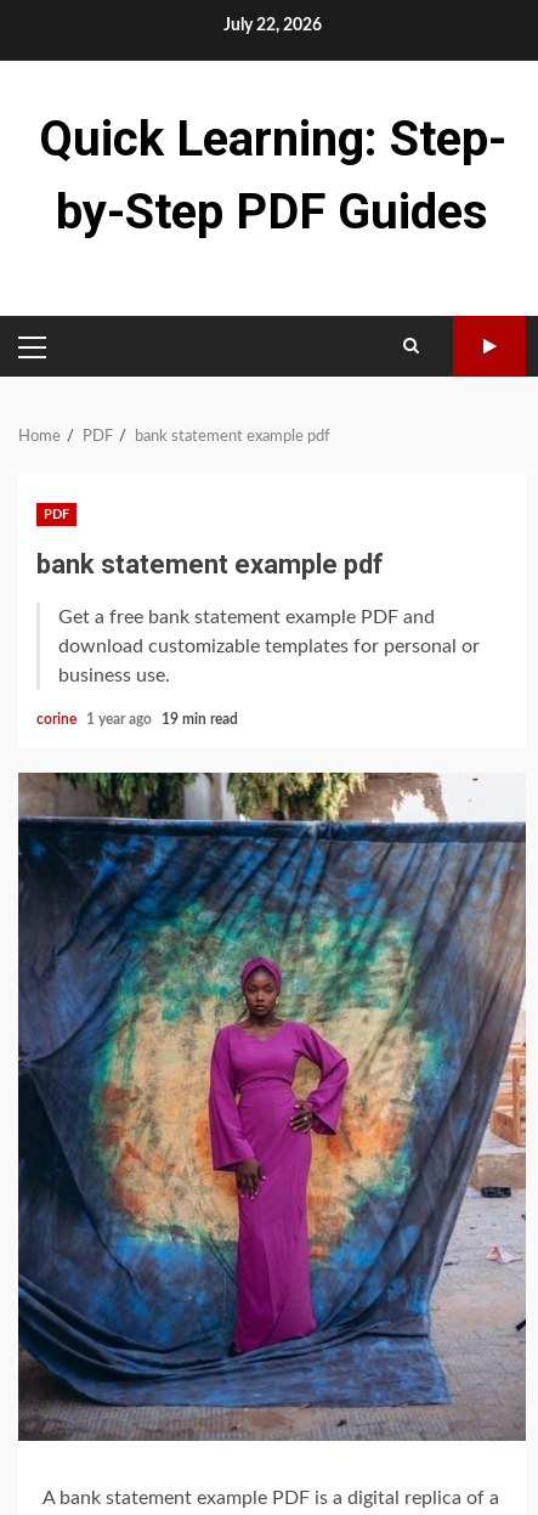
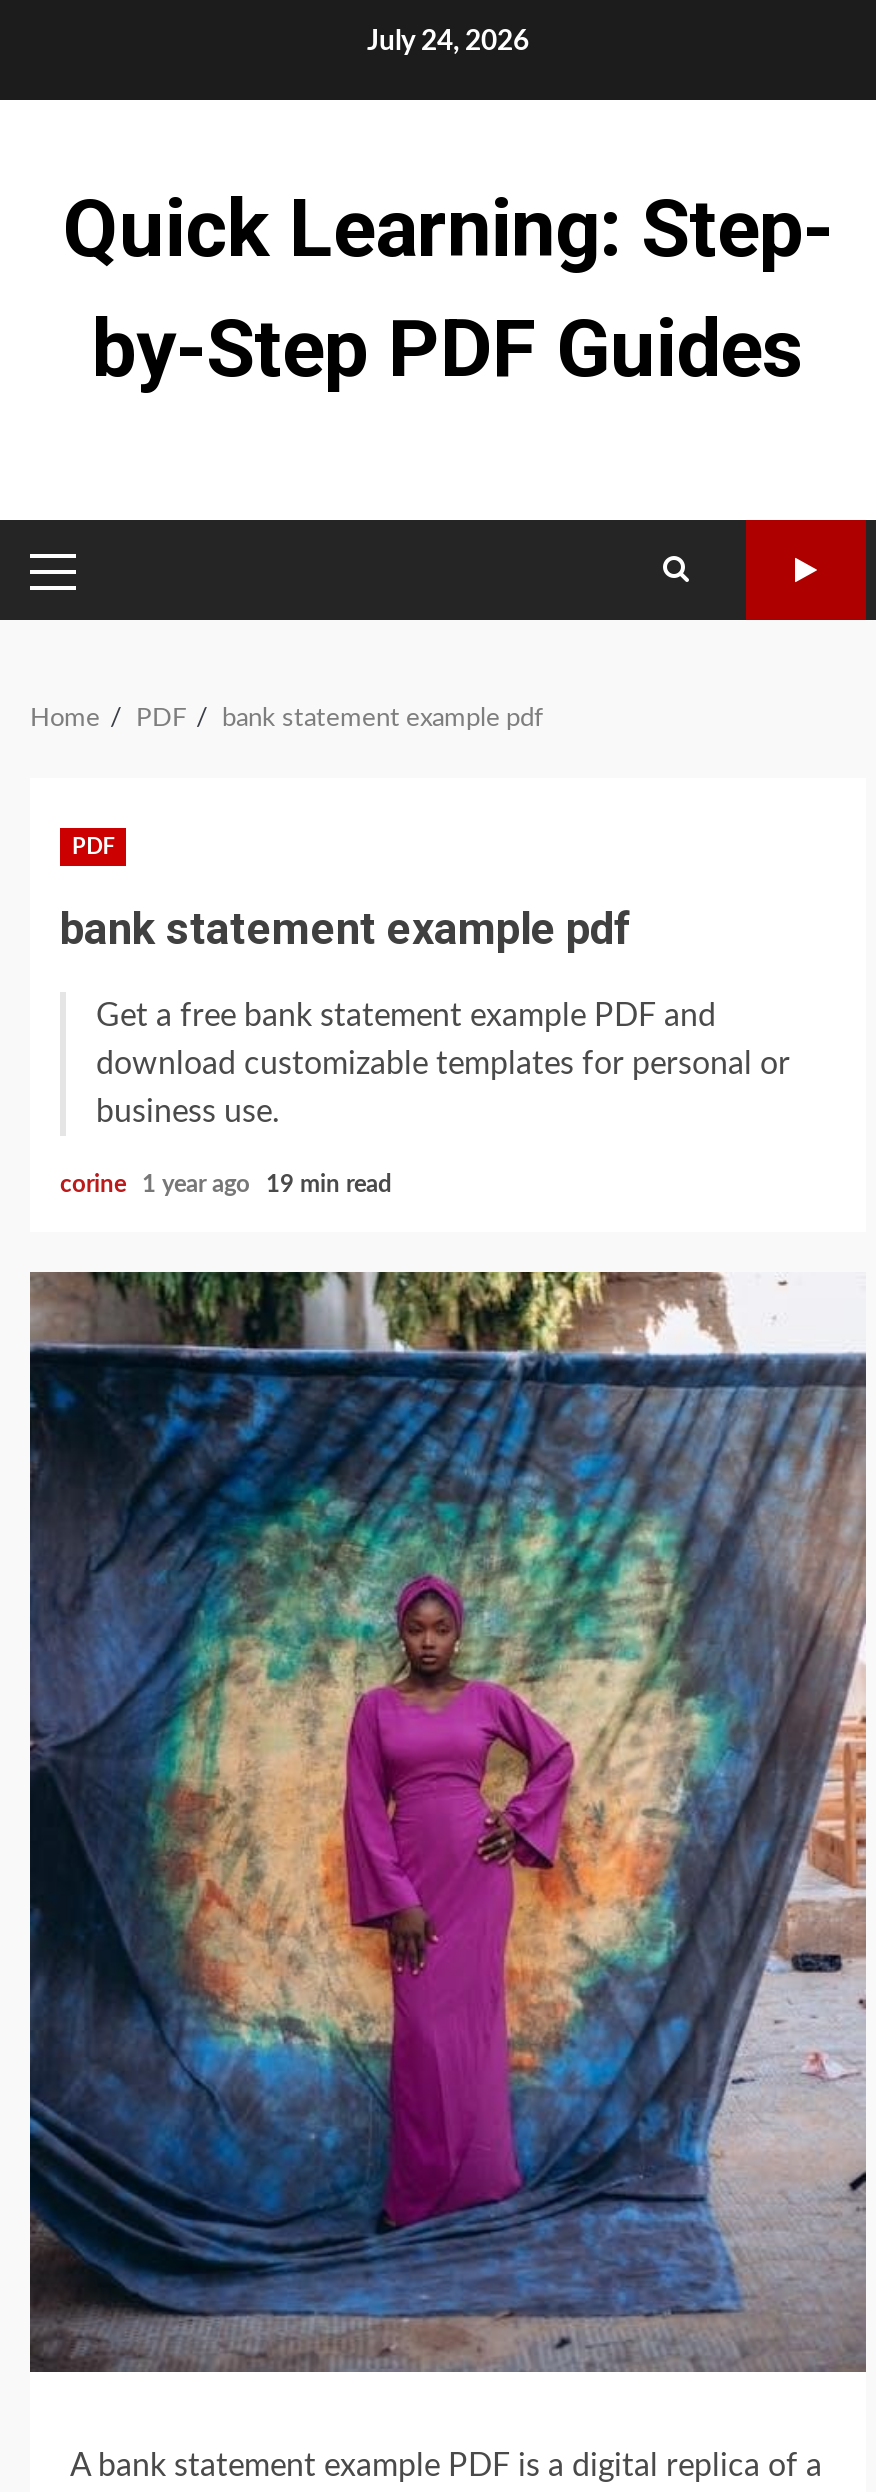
[223,17,321,34] July 22, 2026 -> [367,28,529,56] July 24, 2026

